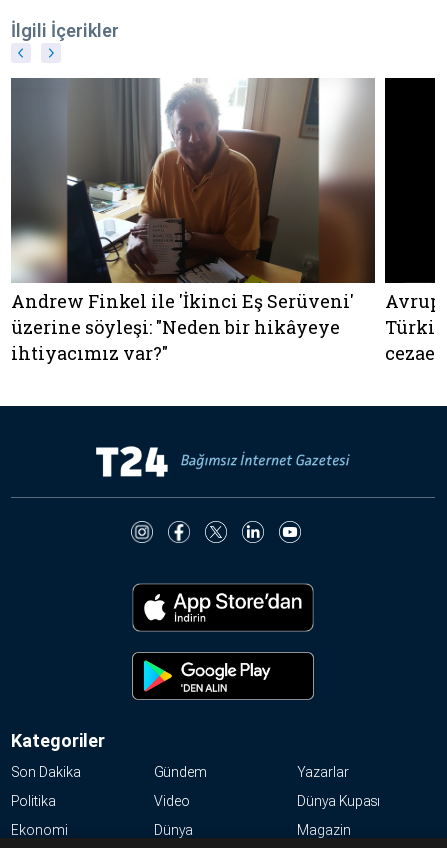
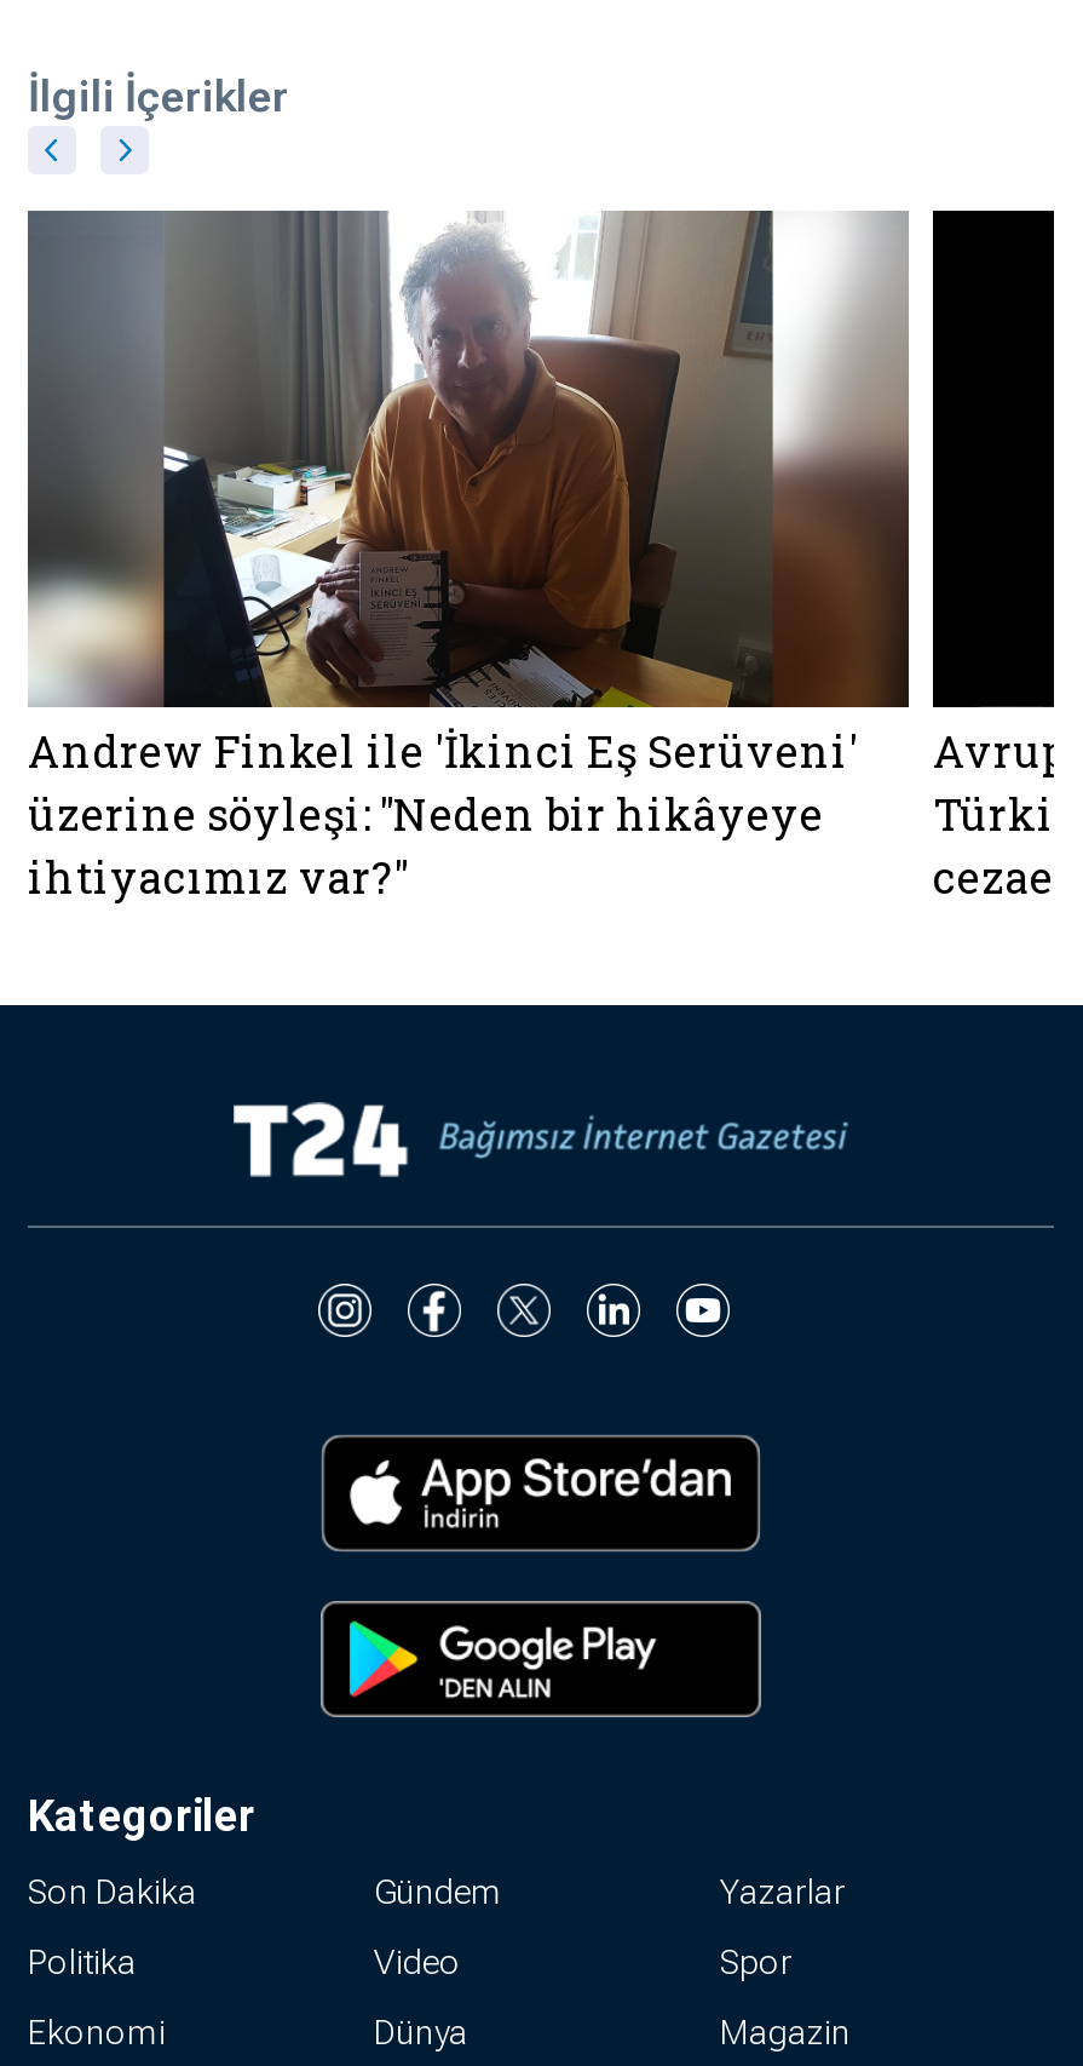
[297,793,380,809] Dünya Kupası -> [720,1943,793,1981] Spor

